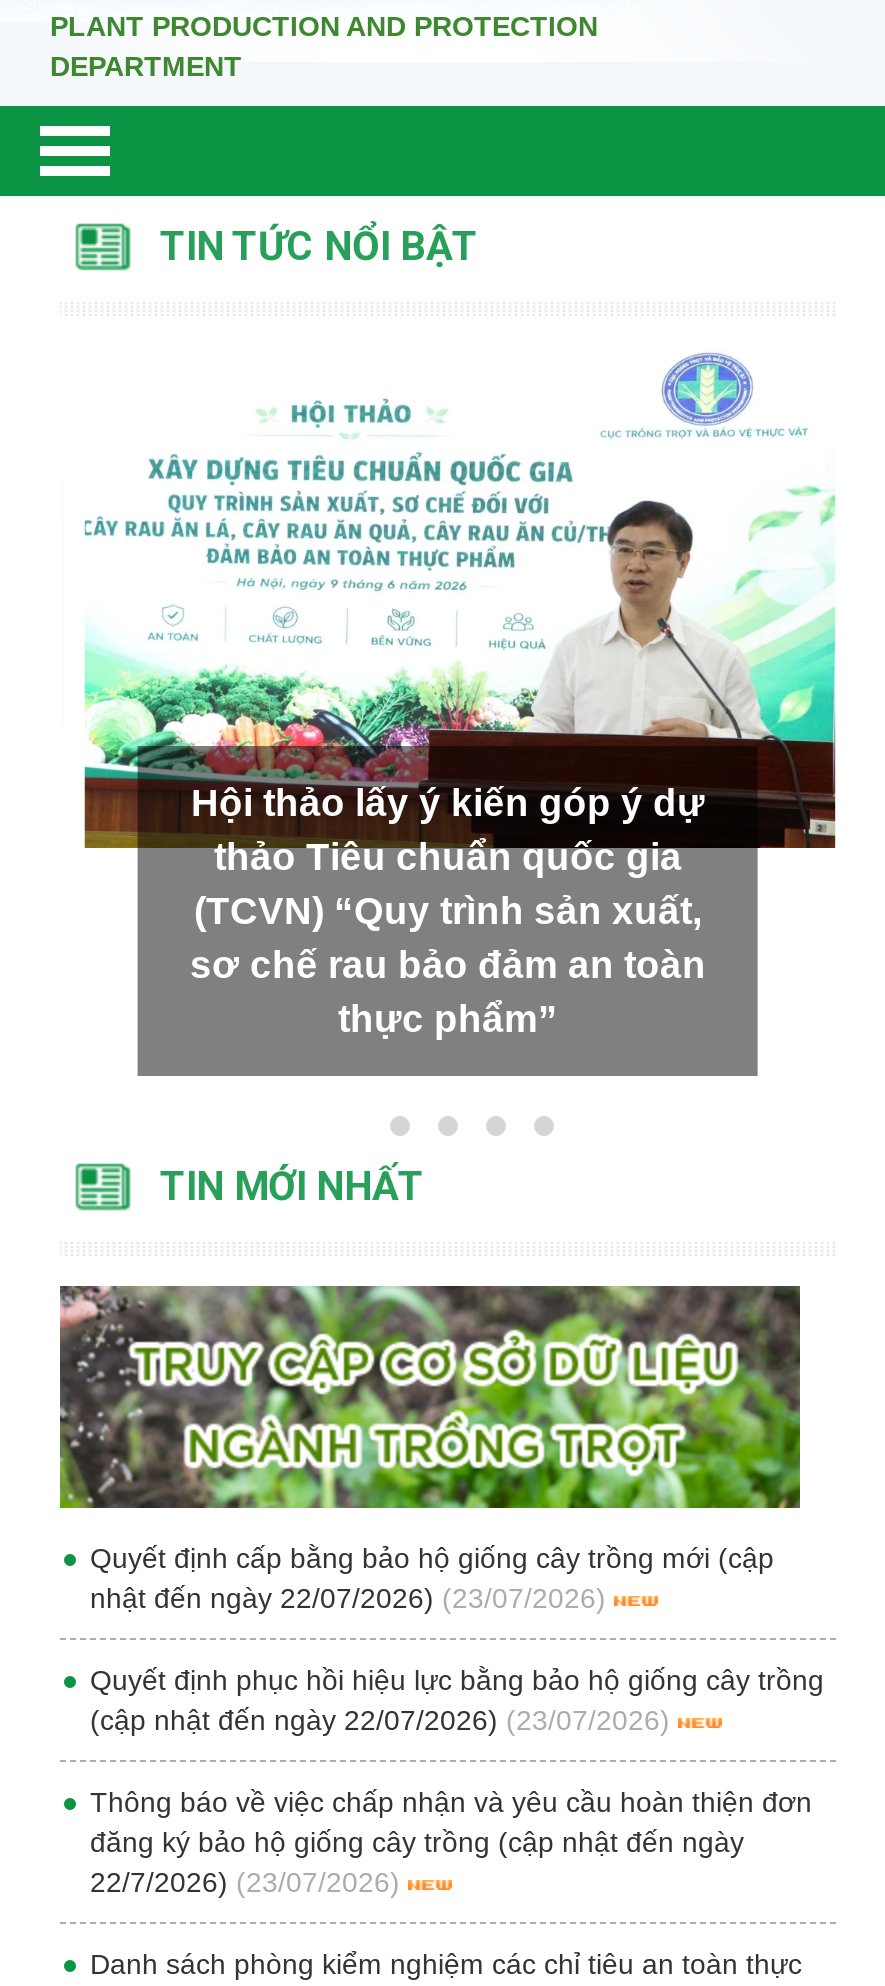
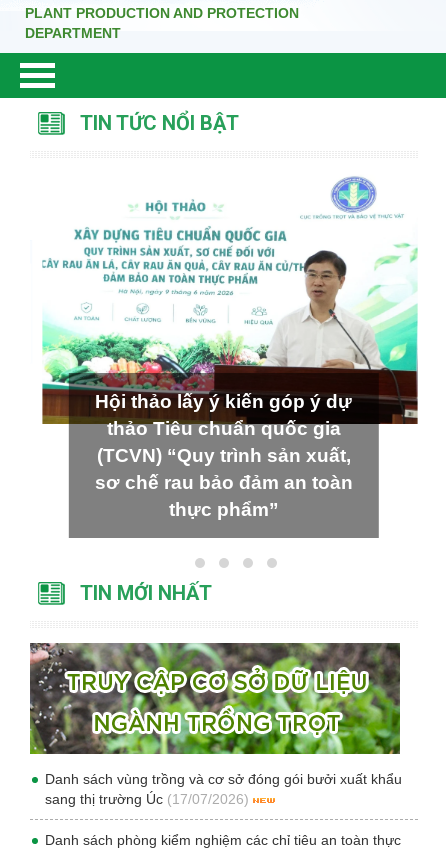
[90,1542,824,1898] Quyết định cấp bằng bảo hộ giống cây trồng mới (cập | nhật đến ngày 22/07/2026) (23/07/2026) | Quyết định phục hồi hiệu lực bằng bảo hộ giống cây trồng | (cập nhật đến ngày 22/07/2026) (23/07/2026) | Thông báo về việc chấp nhận và yêu cầu hoàn thiện đơn | đăng ký bảo hộ giống cây trồng (cập nhật đến ngày | 22/7/2026) (23/07/2026) -> [45,771,402,807] Danh sách vùng trồng và cơ sở đóng gói bưởi xuất khẩu | sang thị trường Úc (17/07/2026)

